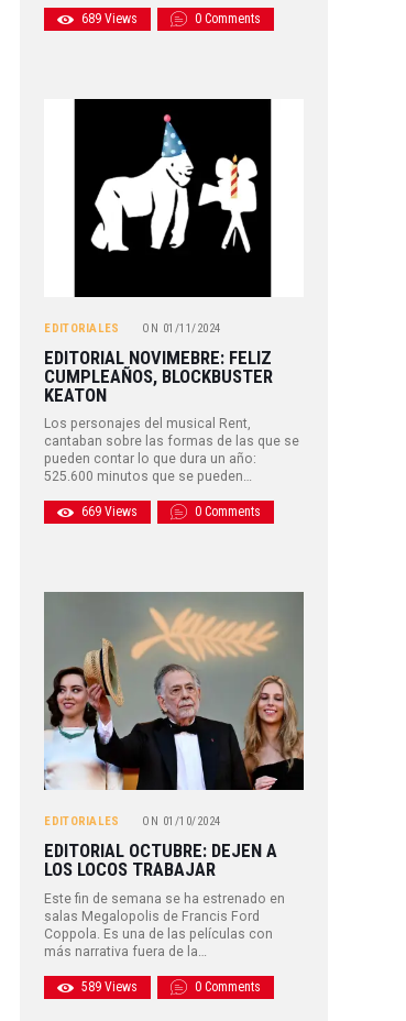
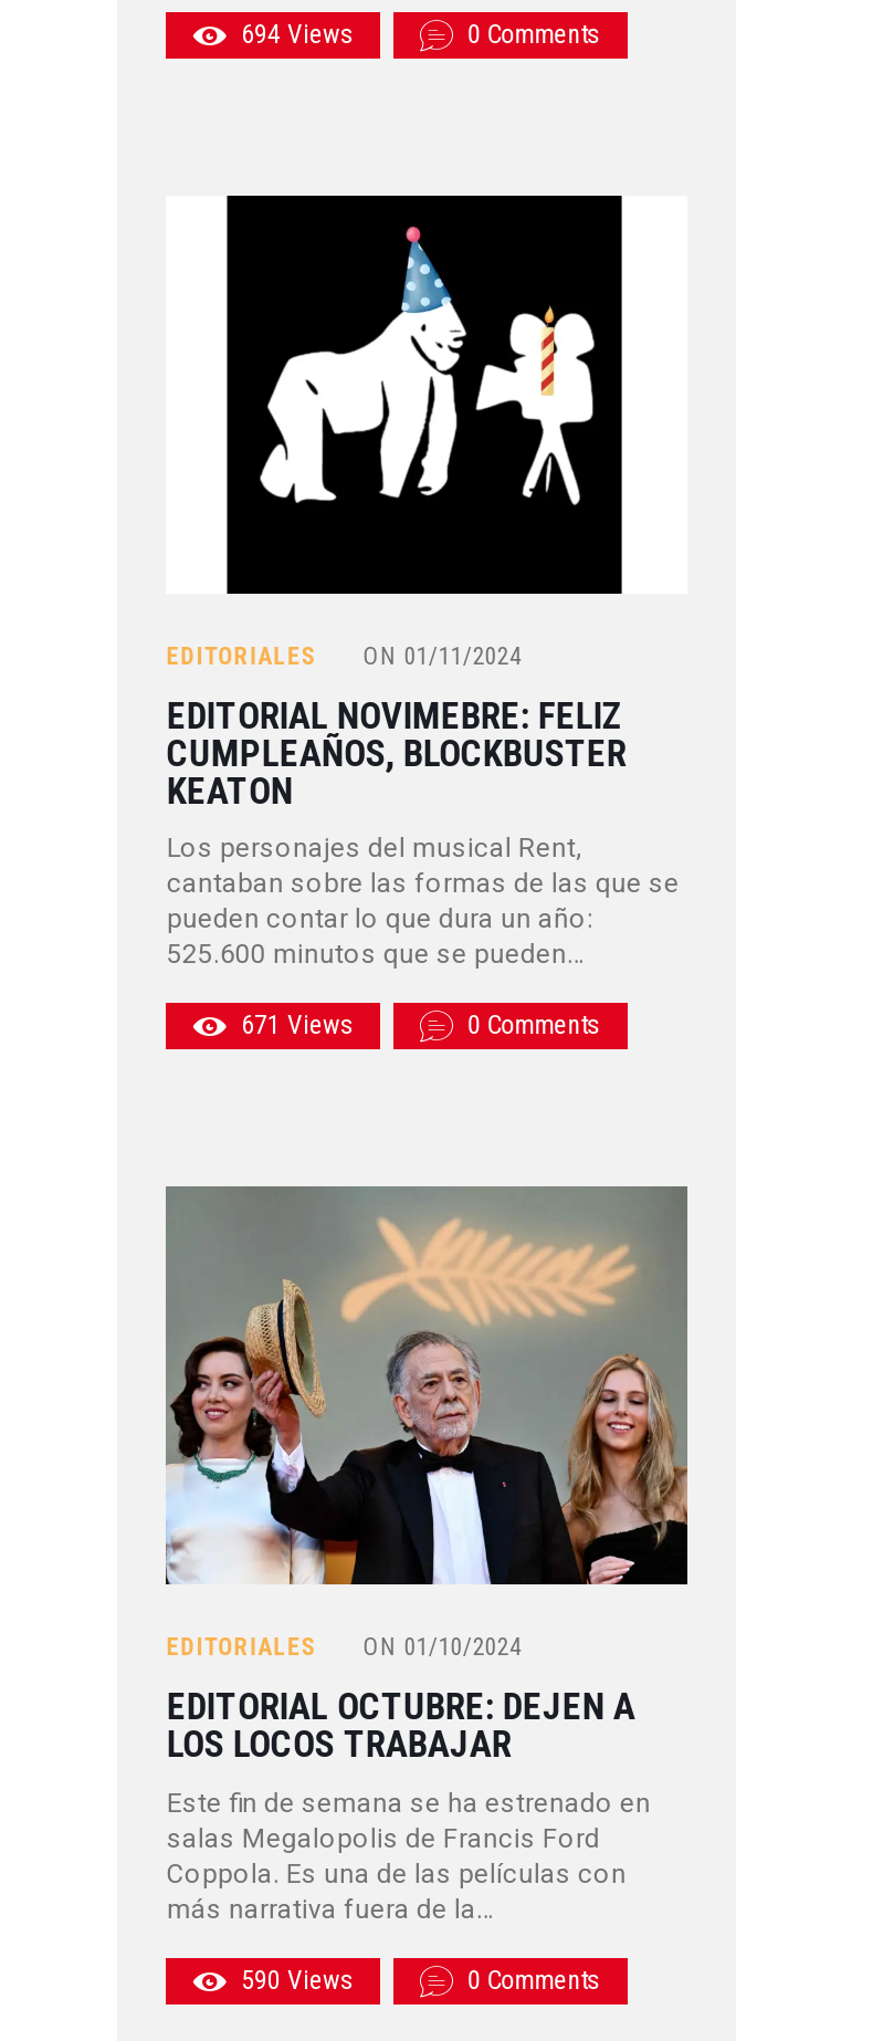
[81,11,138,26] 689 Views -> [241,19,354,50] 694 Views
[81,504,138,520] 669 Views -> [241,1010,354,1041] 671 Views
[81,979,138,994] 589 Views -> [241,1964,354,1995] 590 Views

